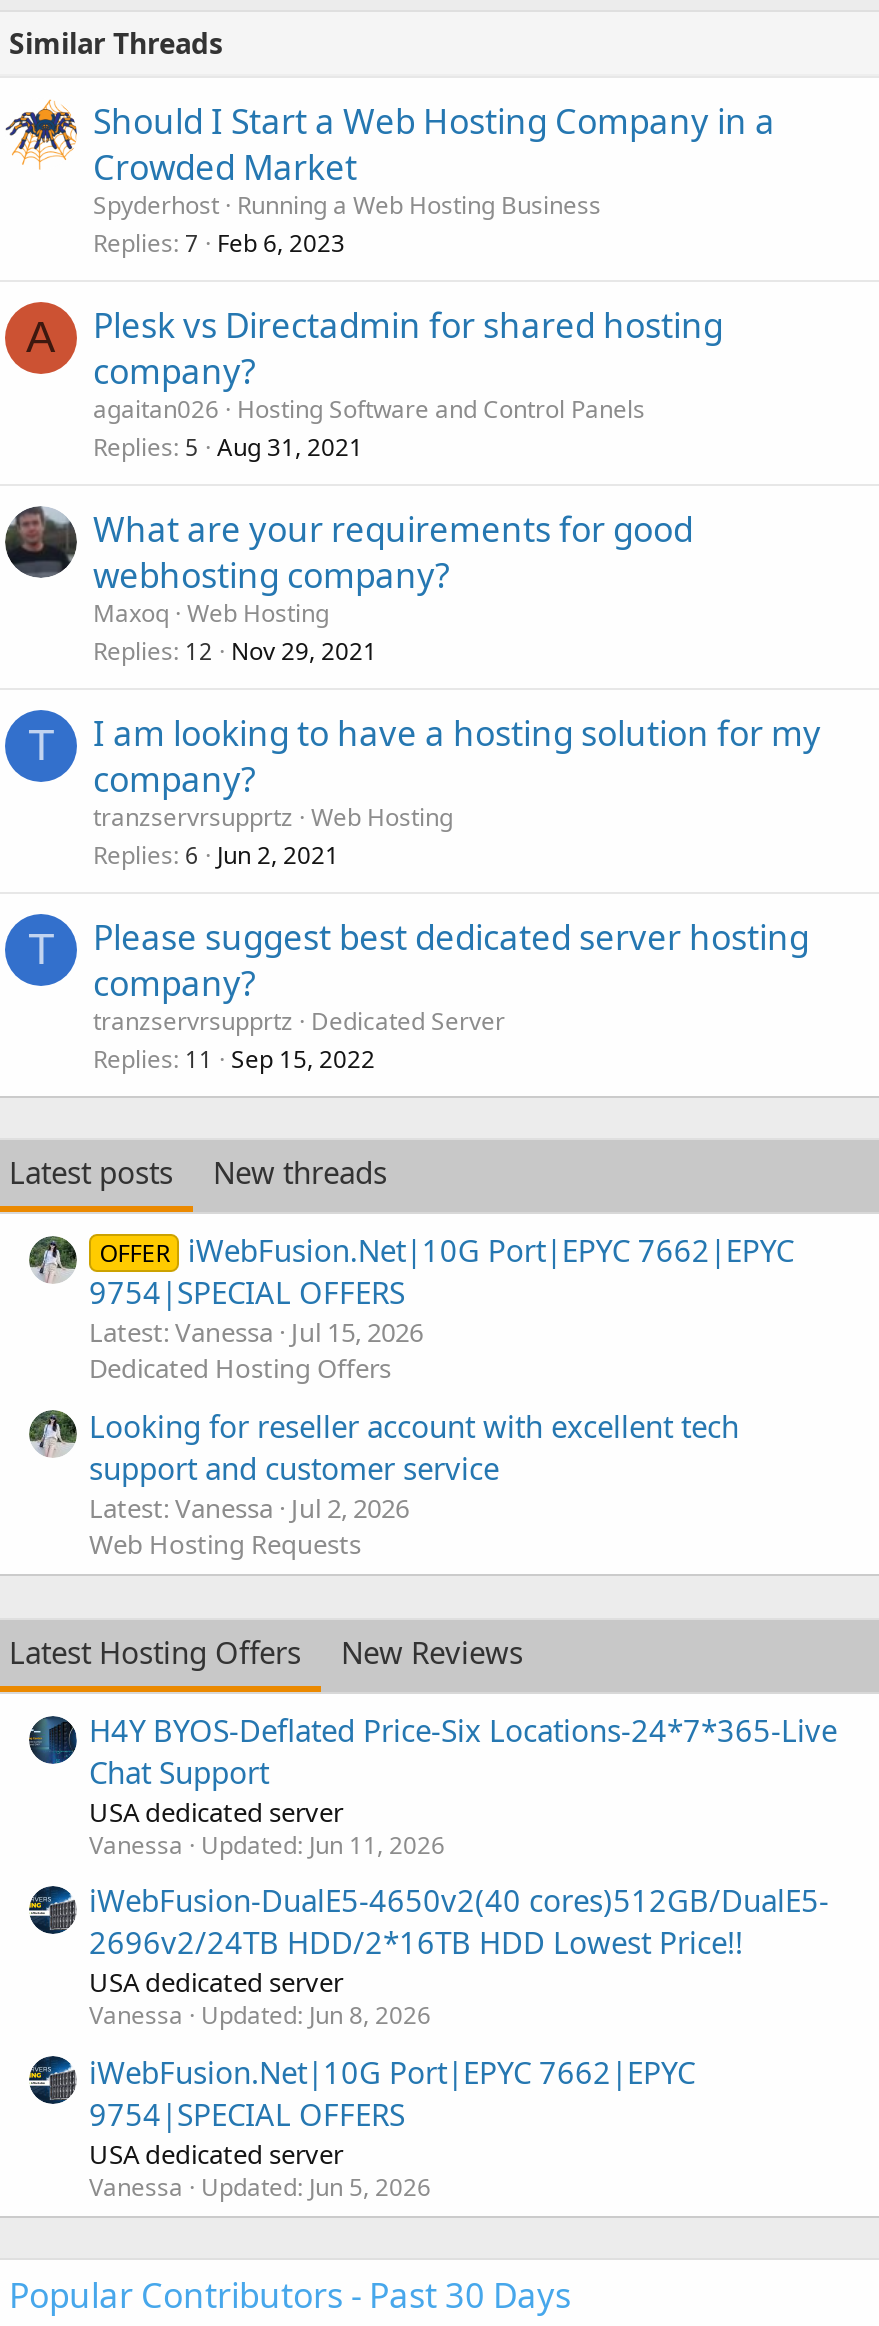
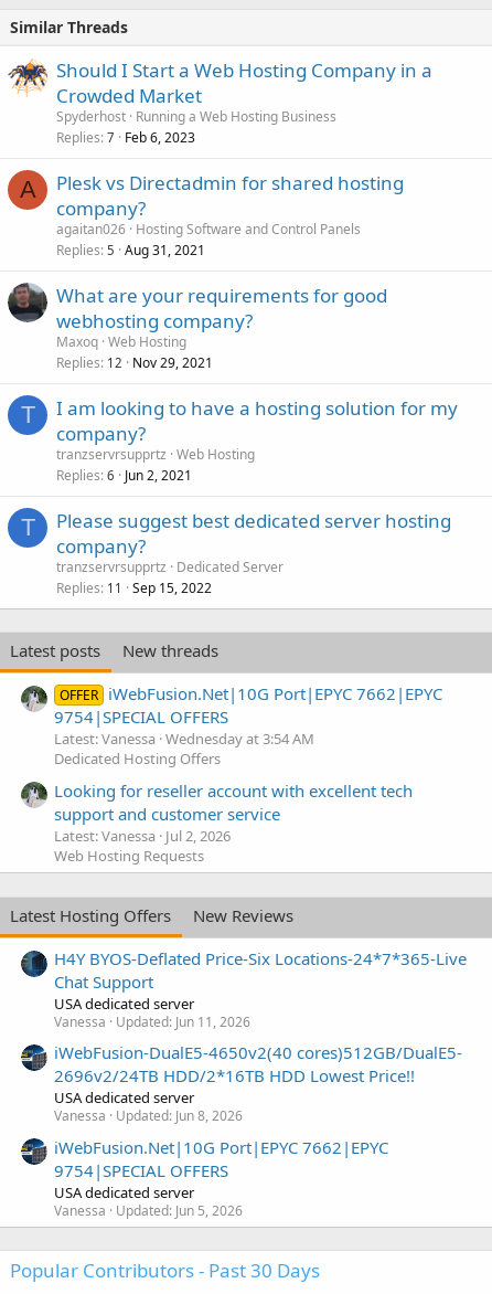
[89,1315,423,1351] Latest: Vanessa Jul 15, 2026 -> [54,729,314,749] Latest: Vanessa Wednesday at 3:54 AM

